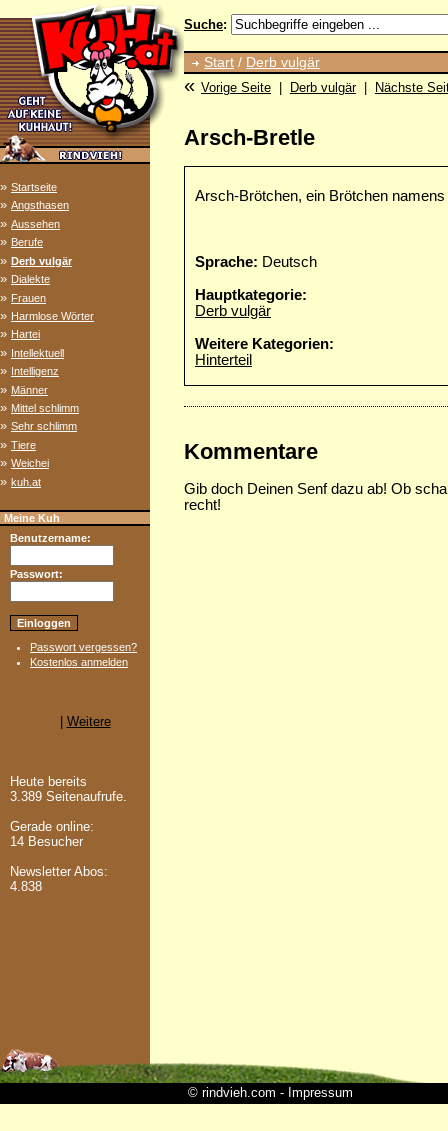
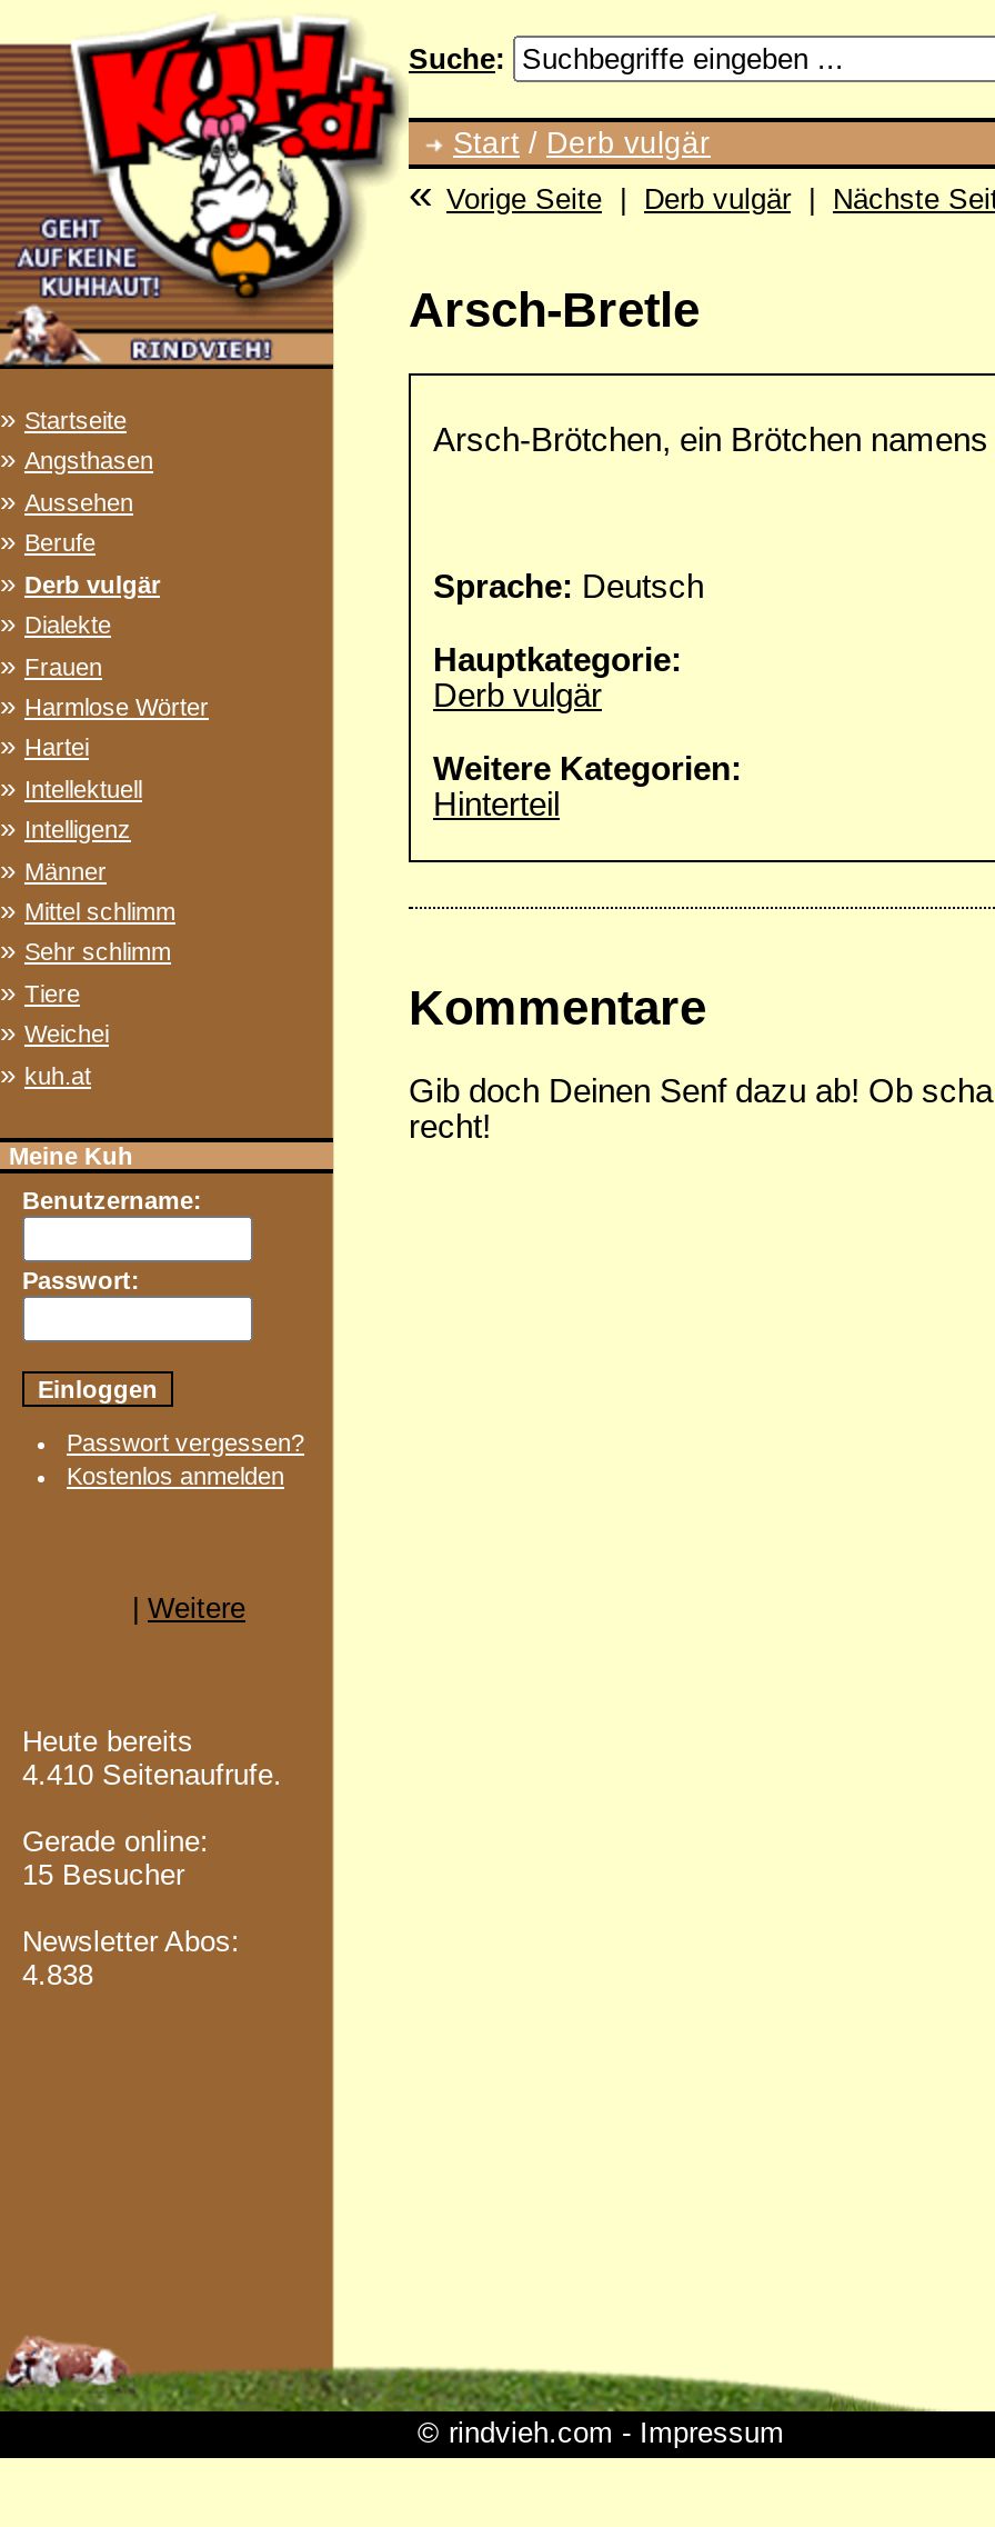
[10,789,127,804] 3.389 Seitenaufrufe. -> [22,1758,282,1792] 4.410 Seitenaufrufe.
[10,834,83,849] 14 Besucher -> [22,1858,184,1892] 15 Besucher

